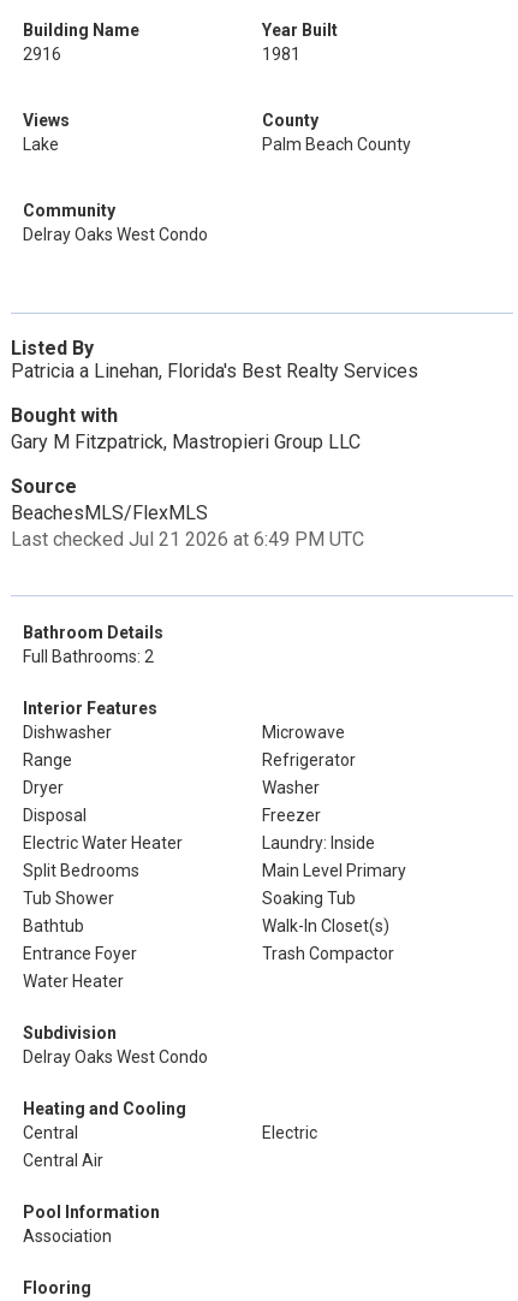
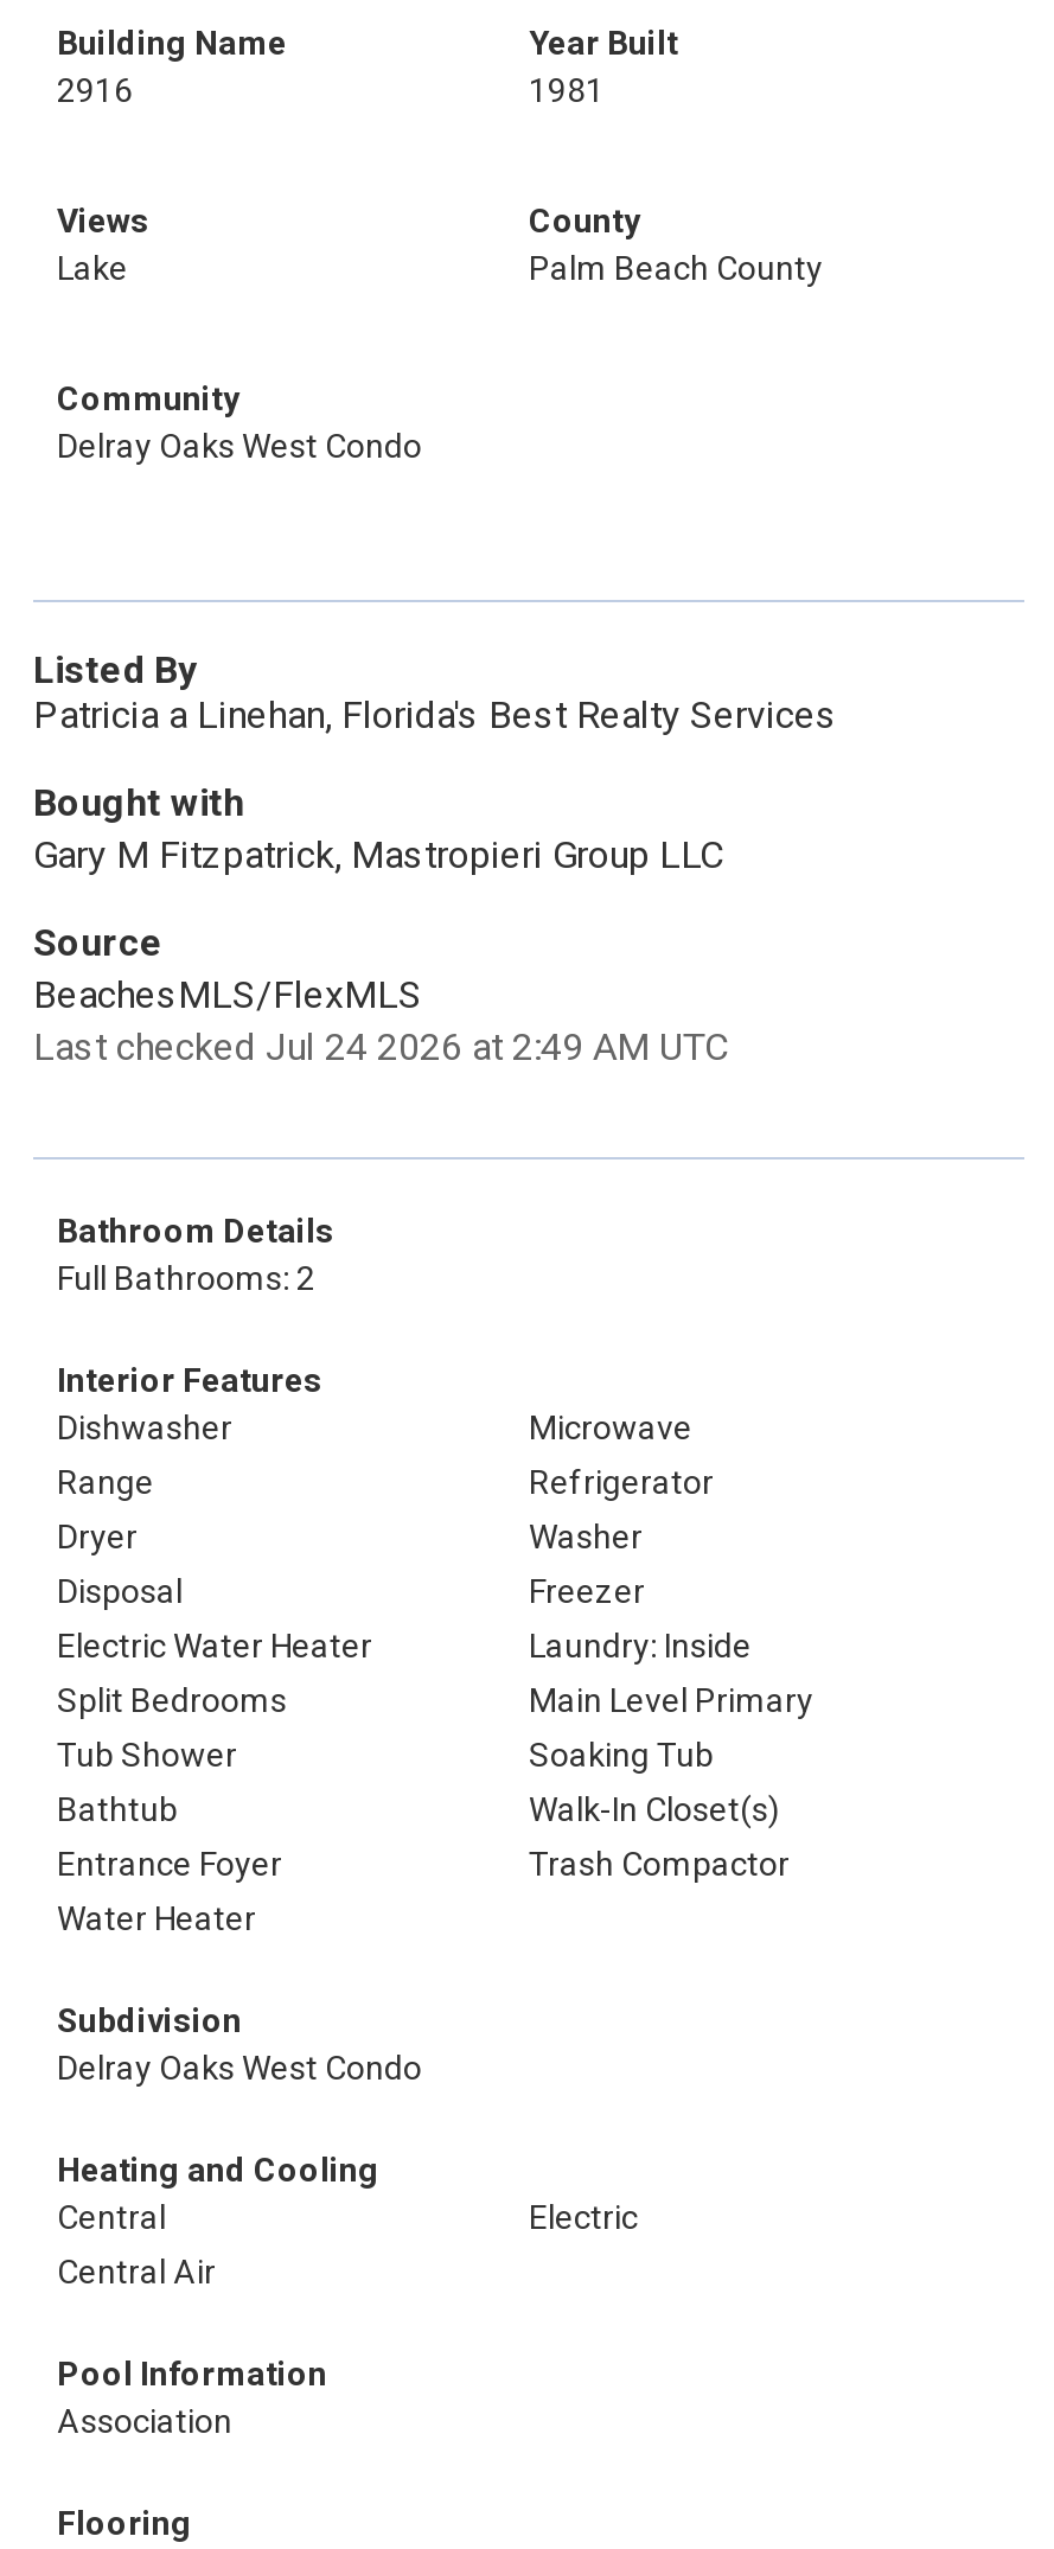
[11,528,364,551] Last checked Jul 21 2026 at 6:49 PM UTC -> [33,1024,728,1069] Last checked Jul 24 2026 at 2:49 AM UTC

